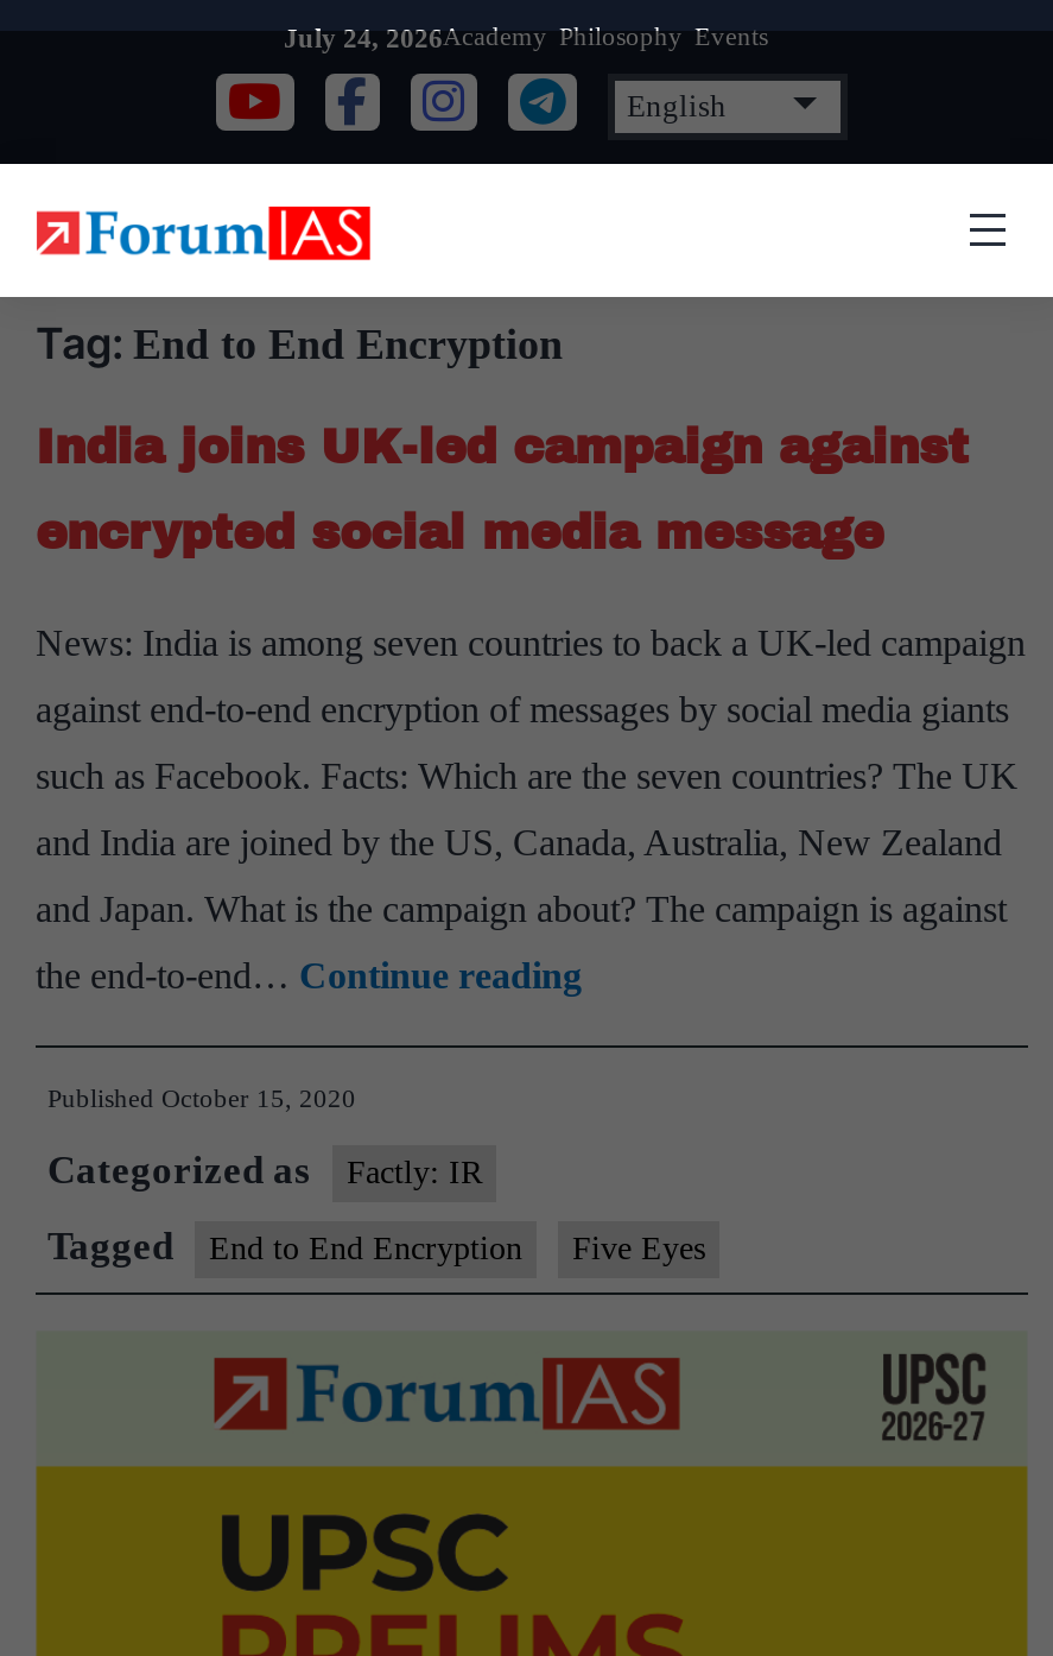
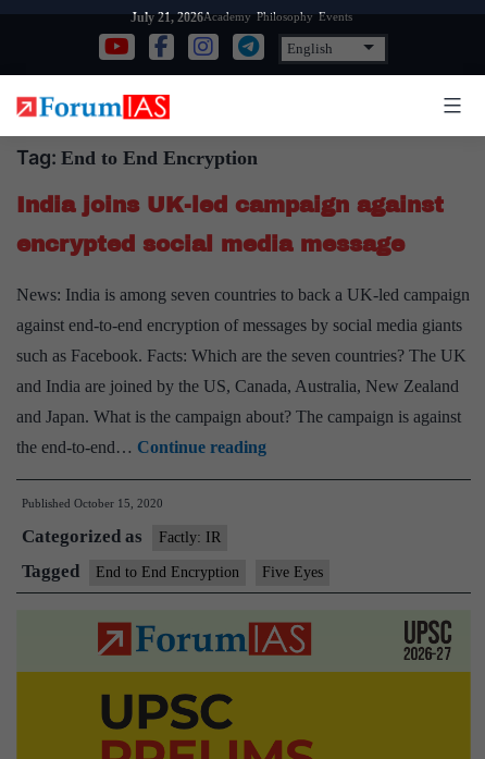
[284,21,768,52] July 24, 2026Academy Philosophy Events -> [130,10,352,24] July 21, 2026Academy Philosophy Events

